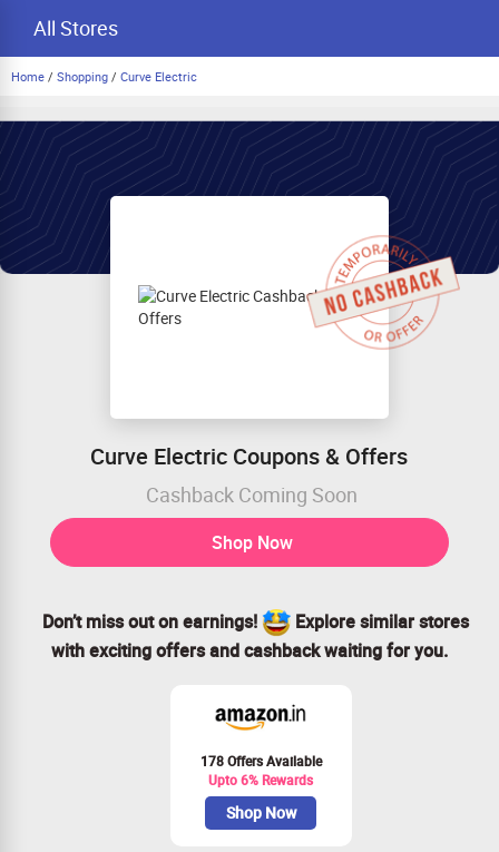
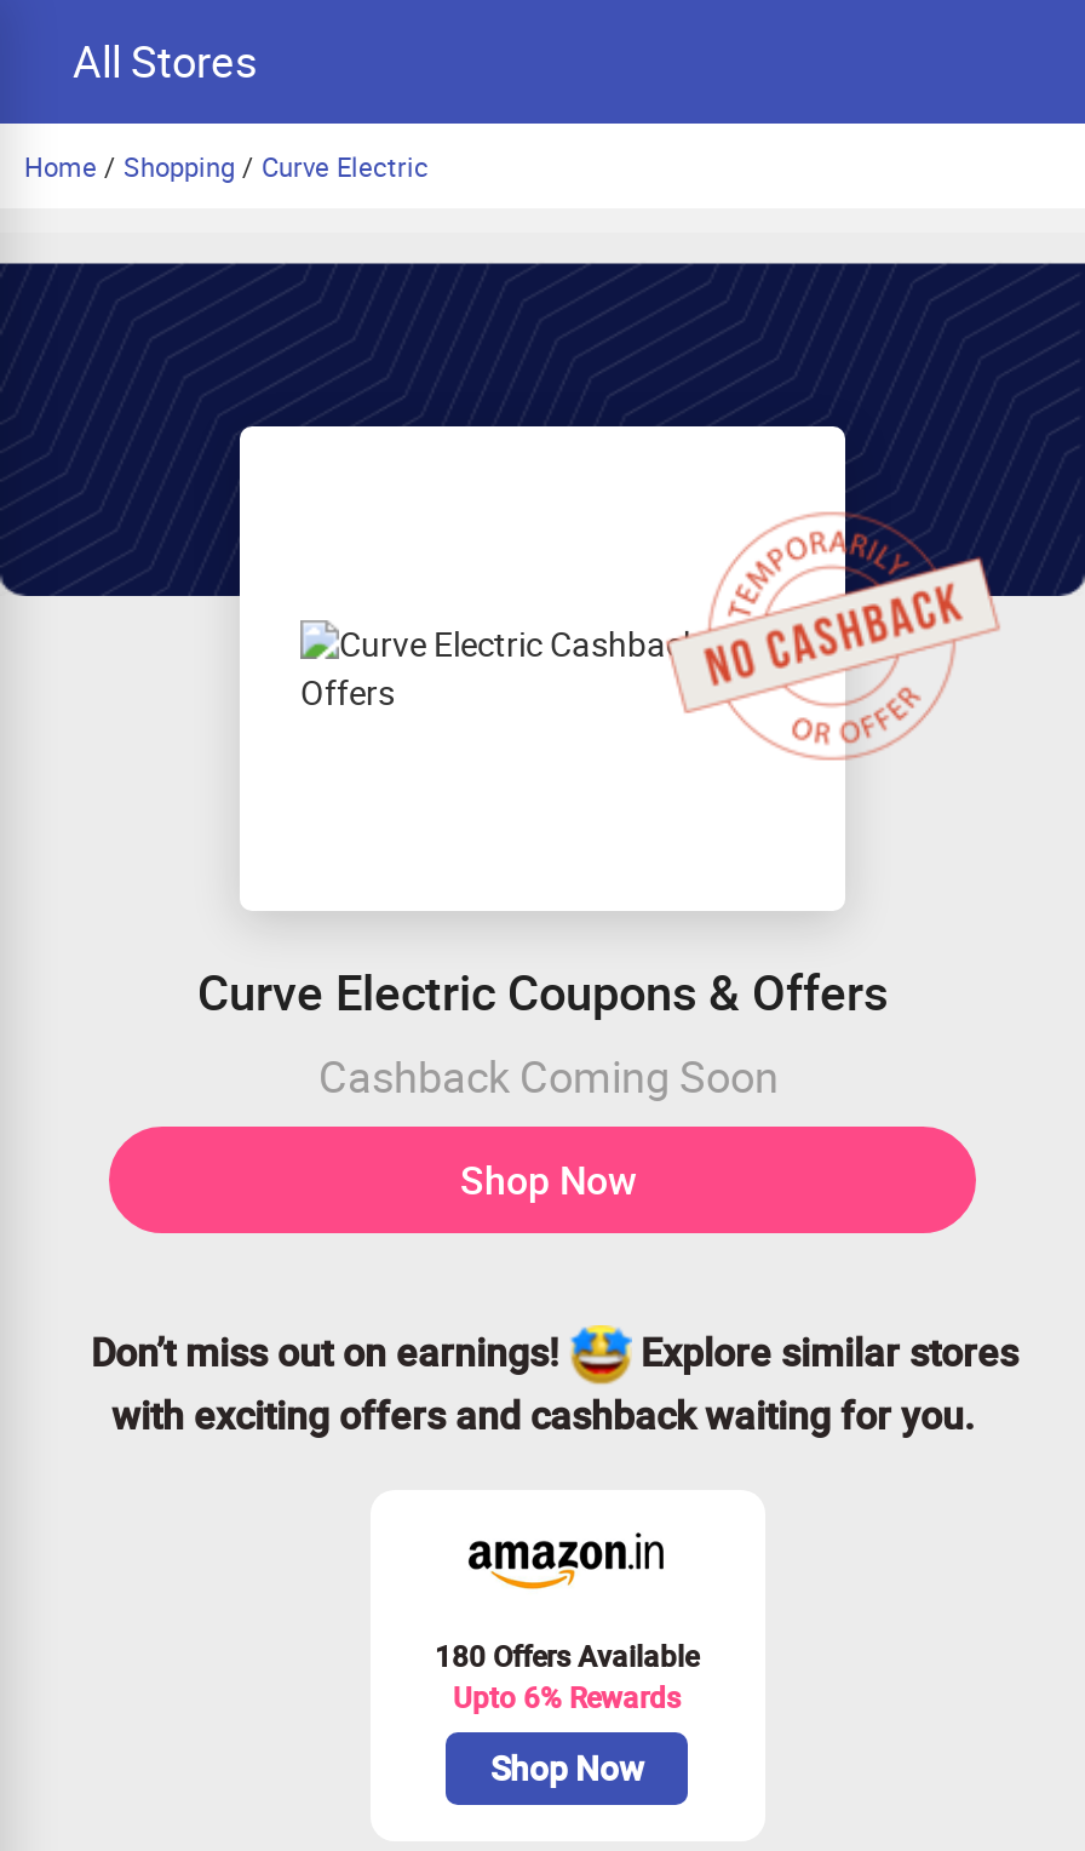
[200,752,321,769] 178 Offers Available -> [435,1635,699,1674] 180 Offers Available

